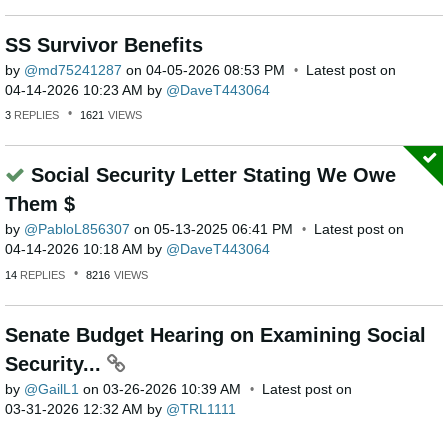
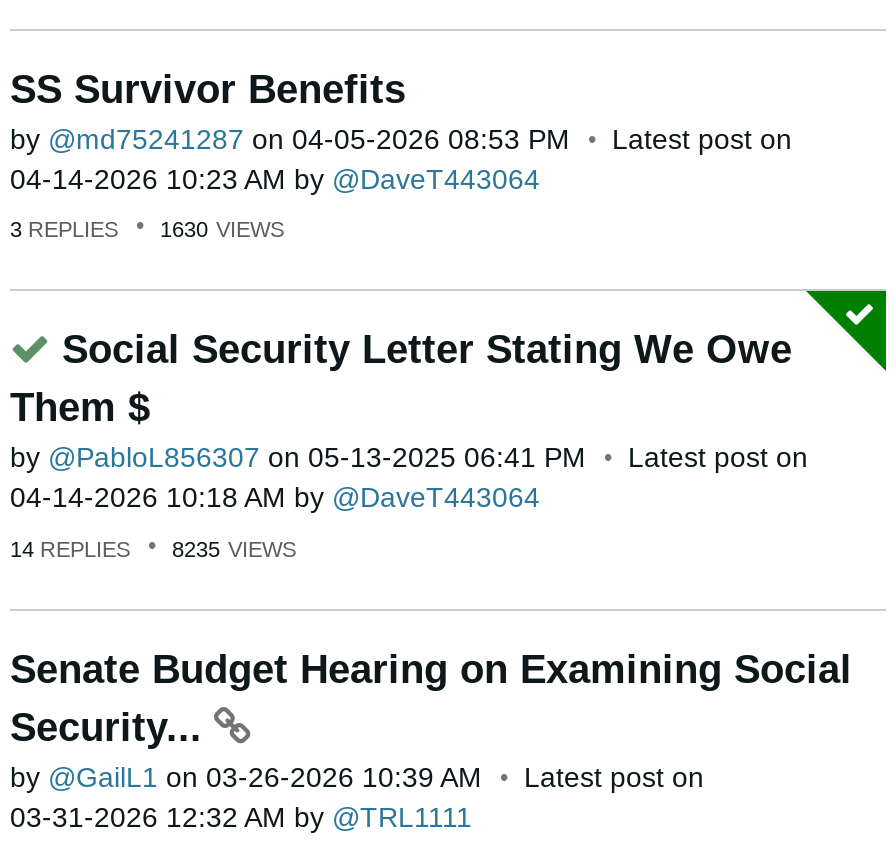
[5,109,142,121] 3 REPLIES 1621 VIEWS -> [10,217,284,241] 3 REPLIES 1630 VIEWS
[5,269,148,281] 14 REPLIES 8216 VIEWS -> [10,536,296,560] 14 REPLIES 8235 VIEWS

